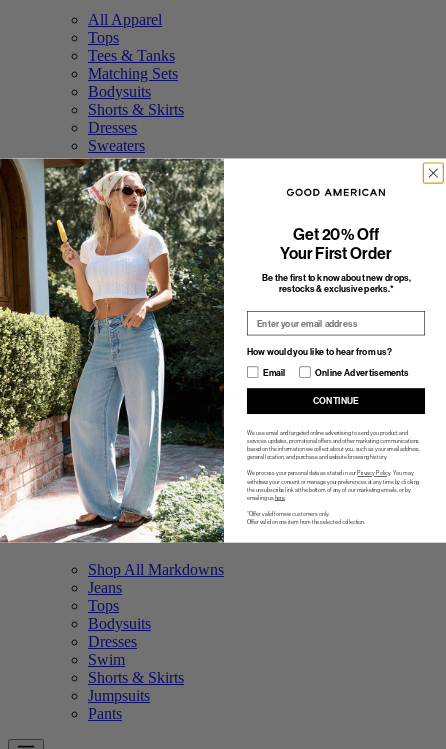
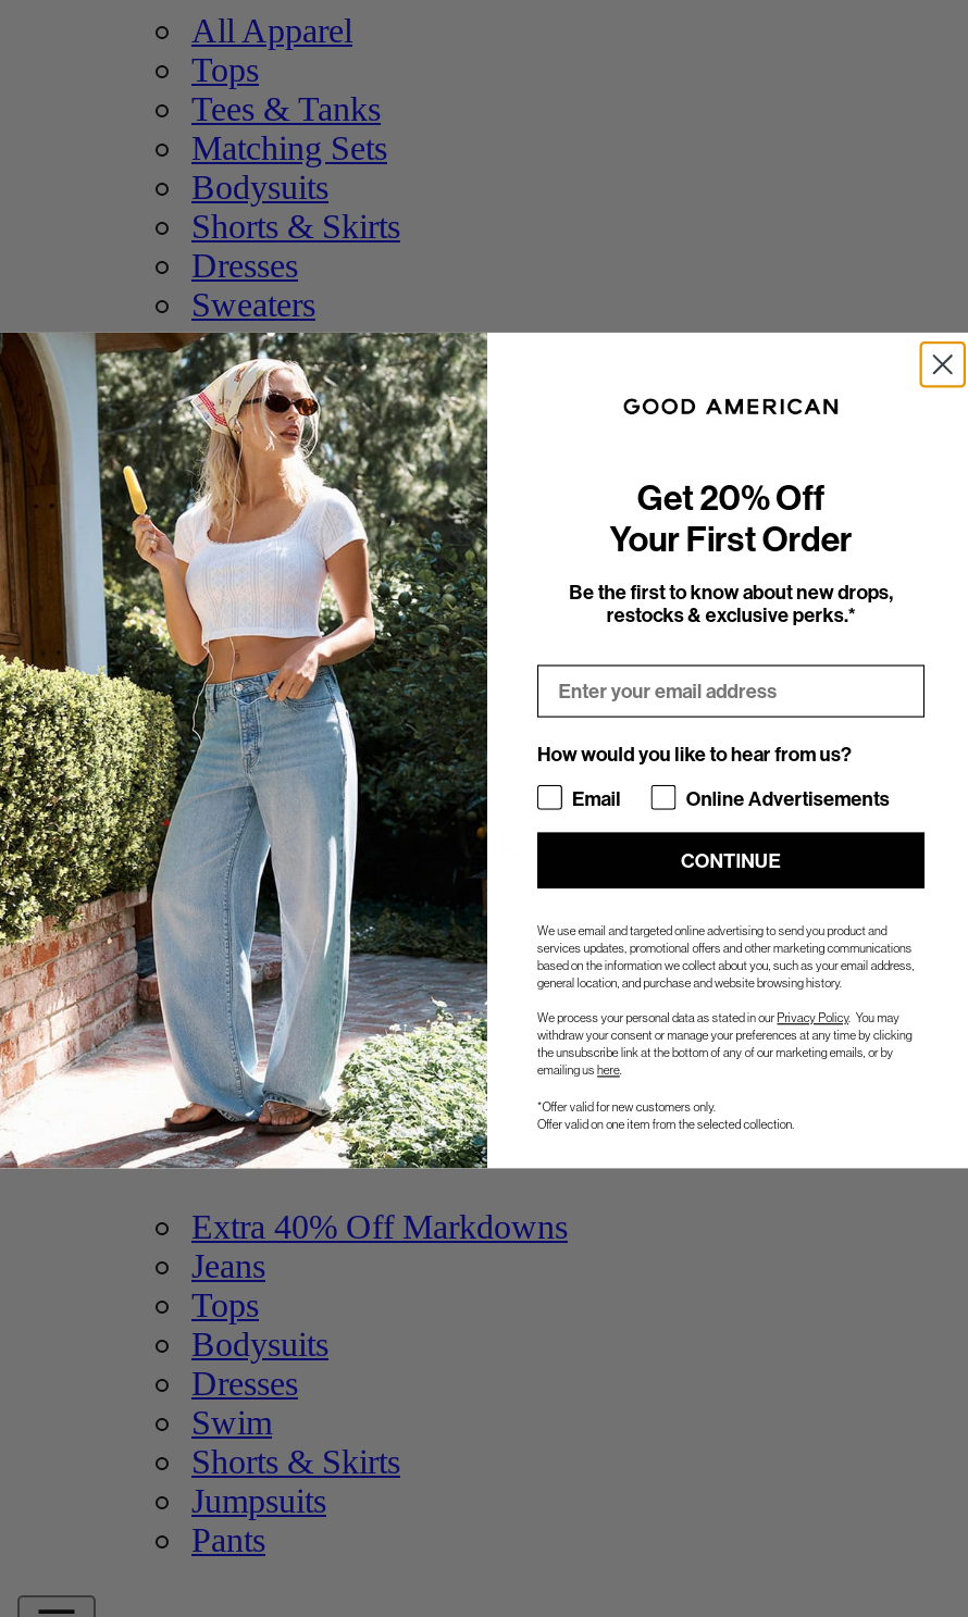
[88,561,224,578] Shop All Markdowns -> [191,1208,568,1245] Extra 40% Off Markdowns

